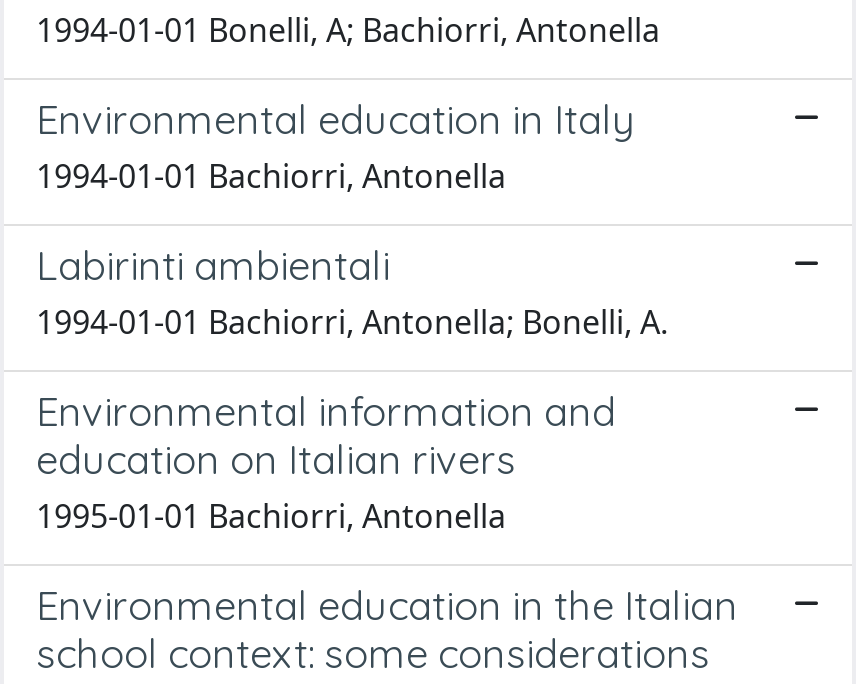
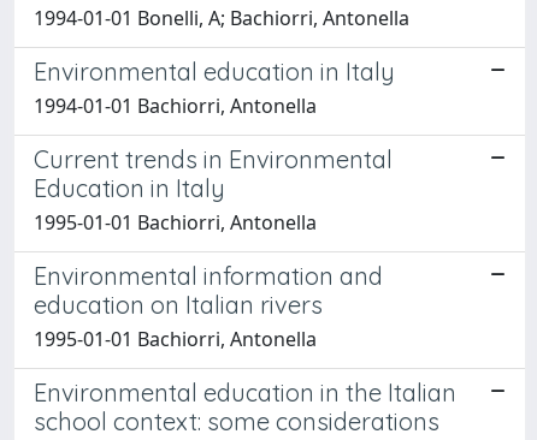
[36,240,668,344] Labirinti ambientali | 1994-01-01 Bachiorri, Antonella; Bonelli, A. -> [34,144,393,236] Current trends in Environmental | Education in Italy | 1995-01-01 Bachiorri, Antonella

